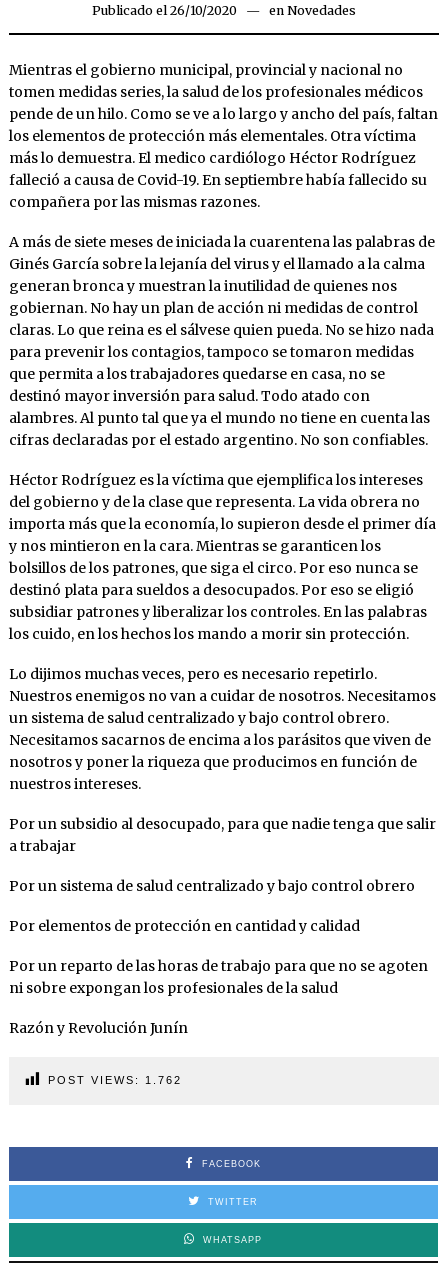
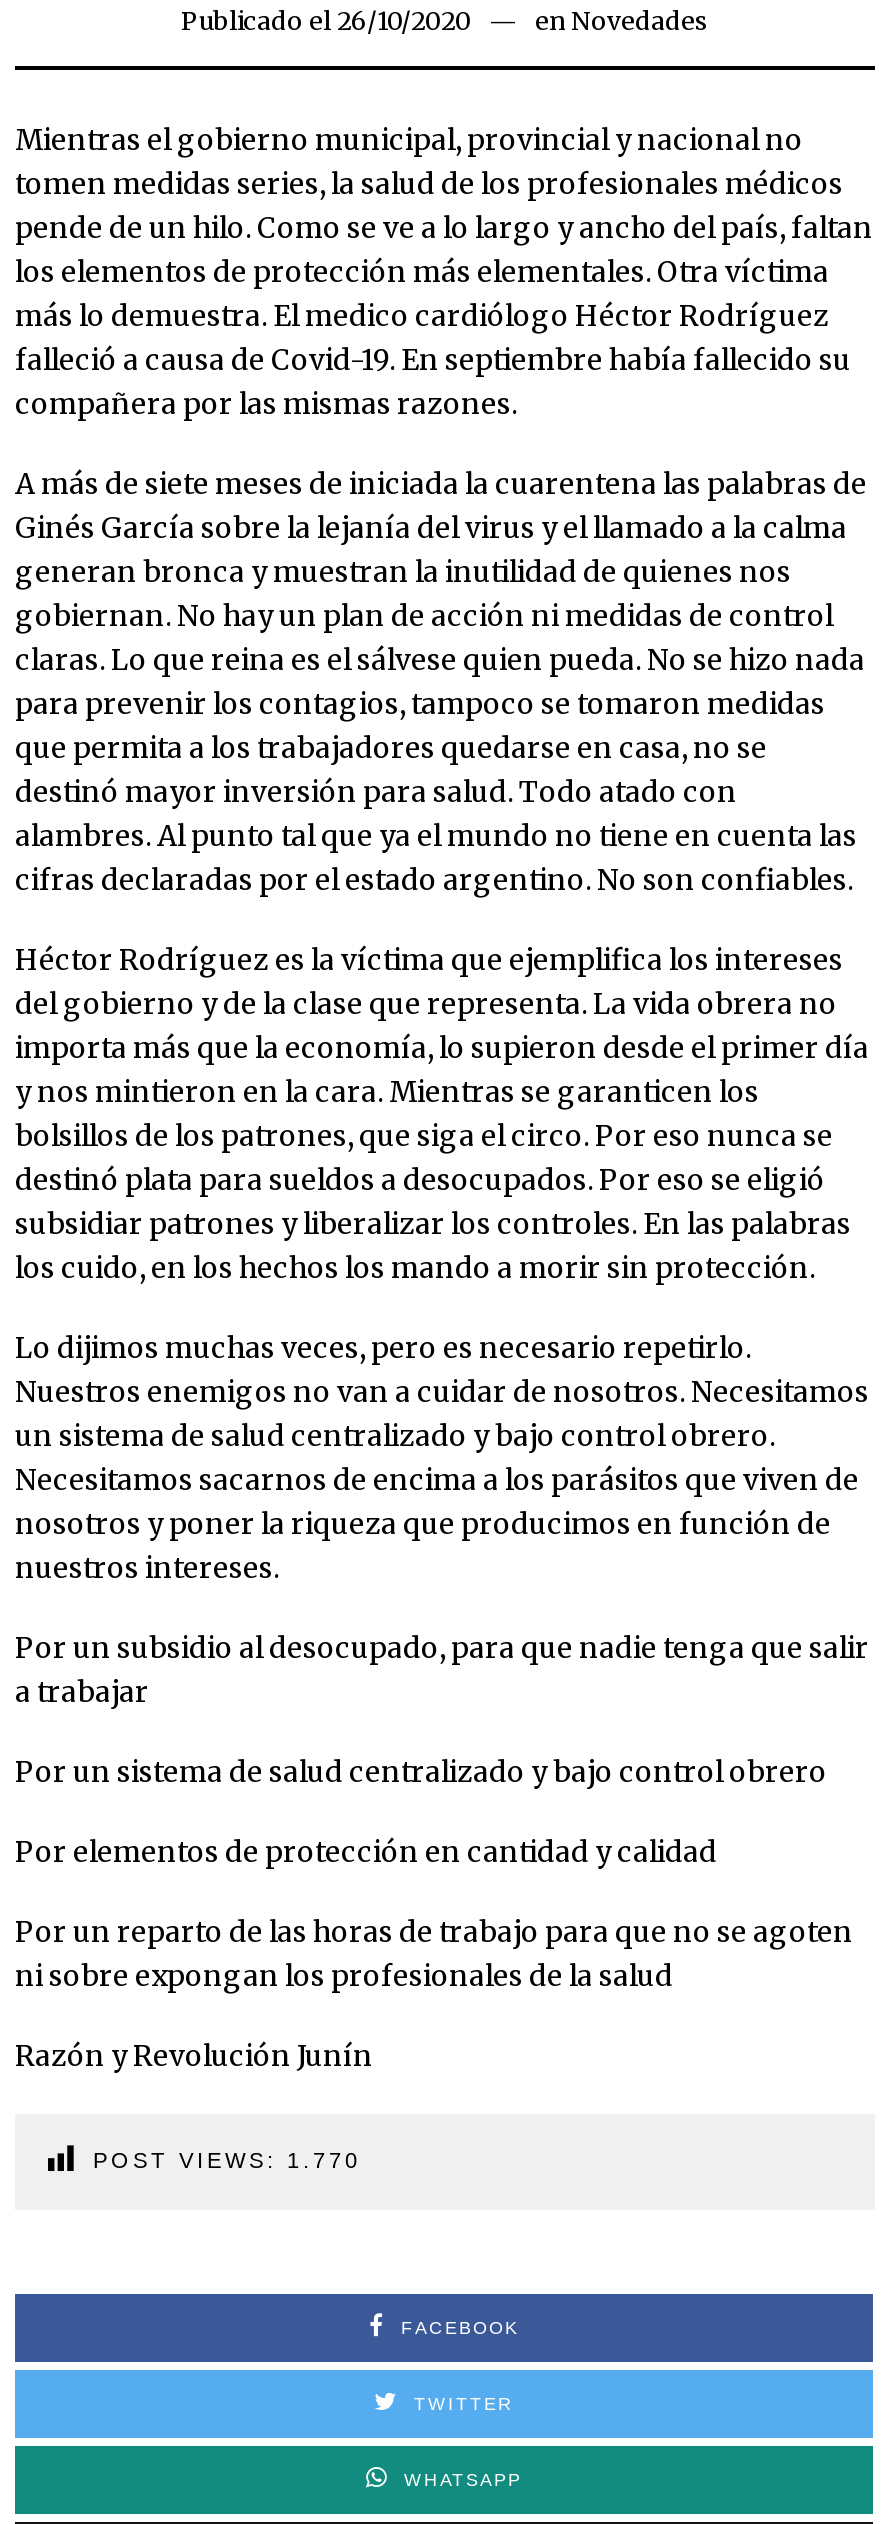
[48,1074,182,1086] POST VIEWS: 1.762 -> [93,2149,361,2173] POST VIEWS: 1.770

